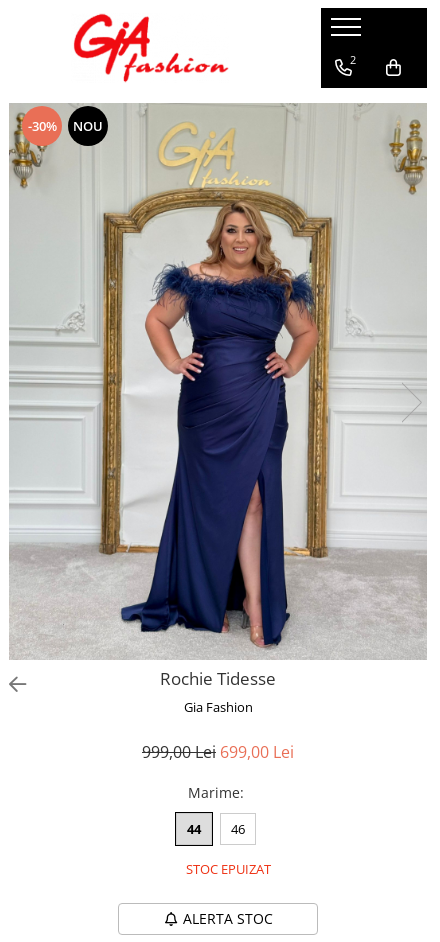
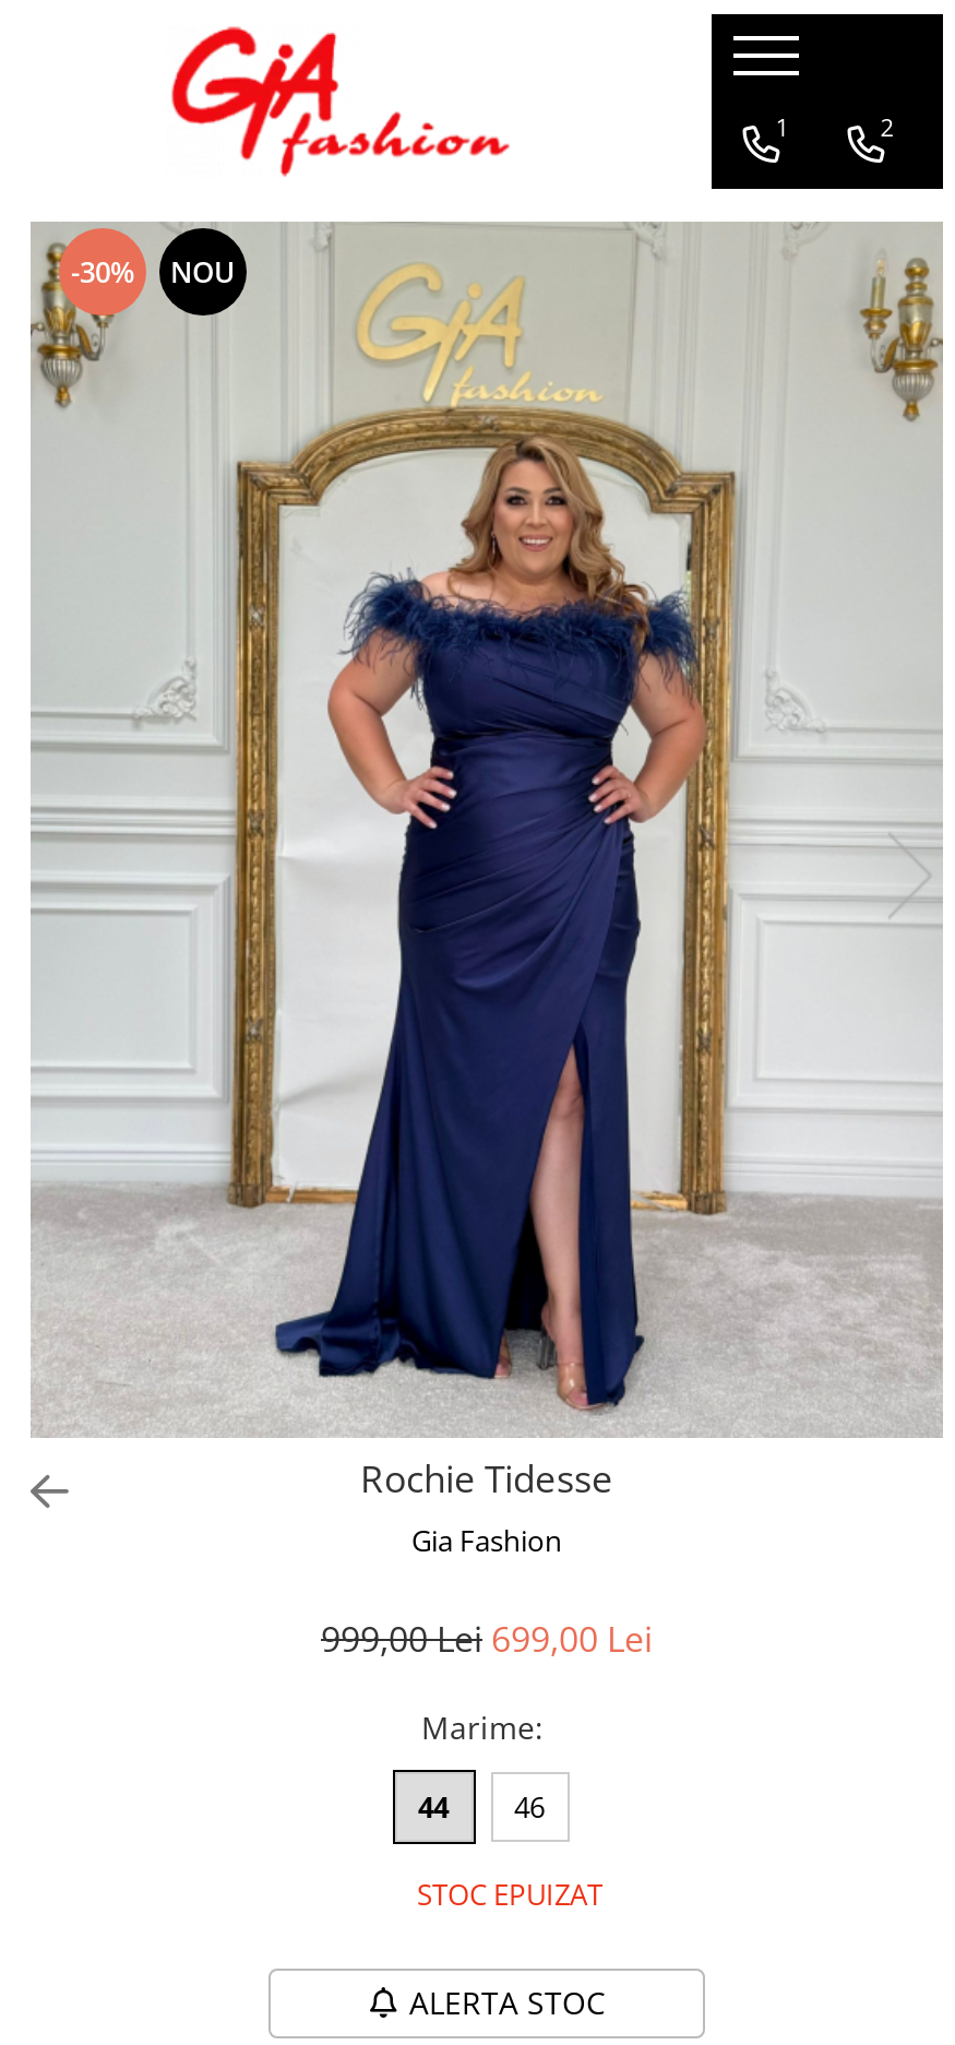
none -> [775,110,788,143] 1

